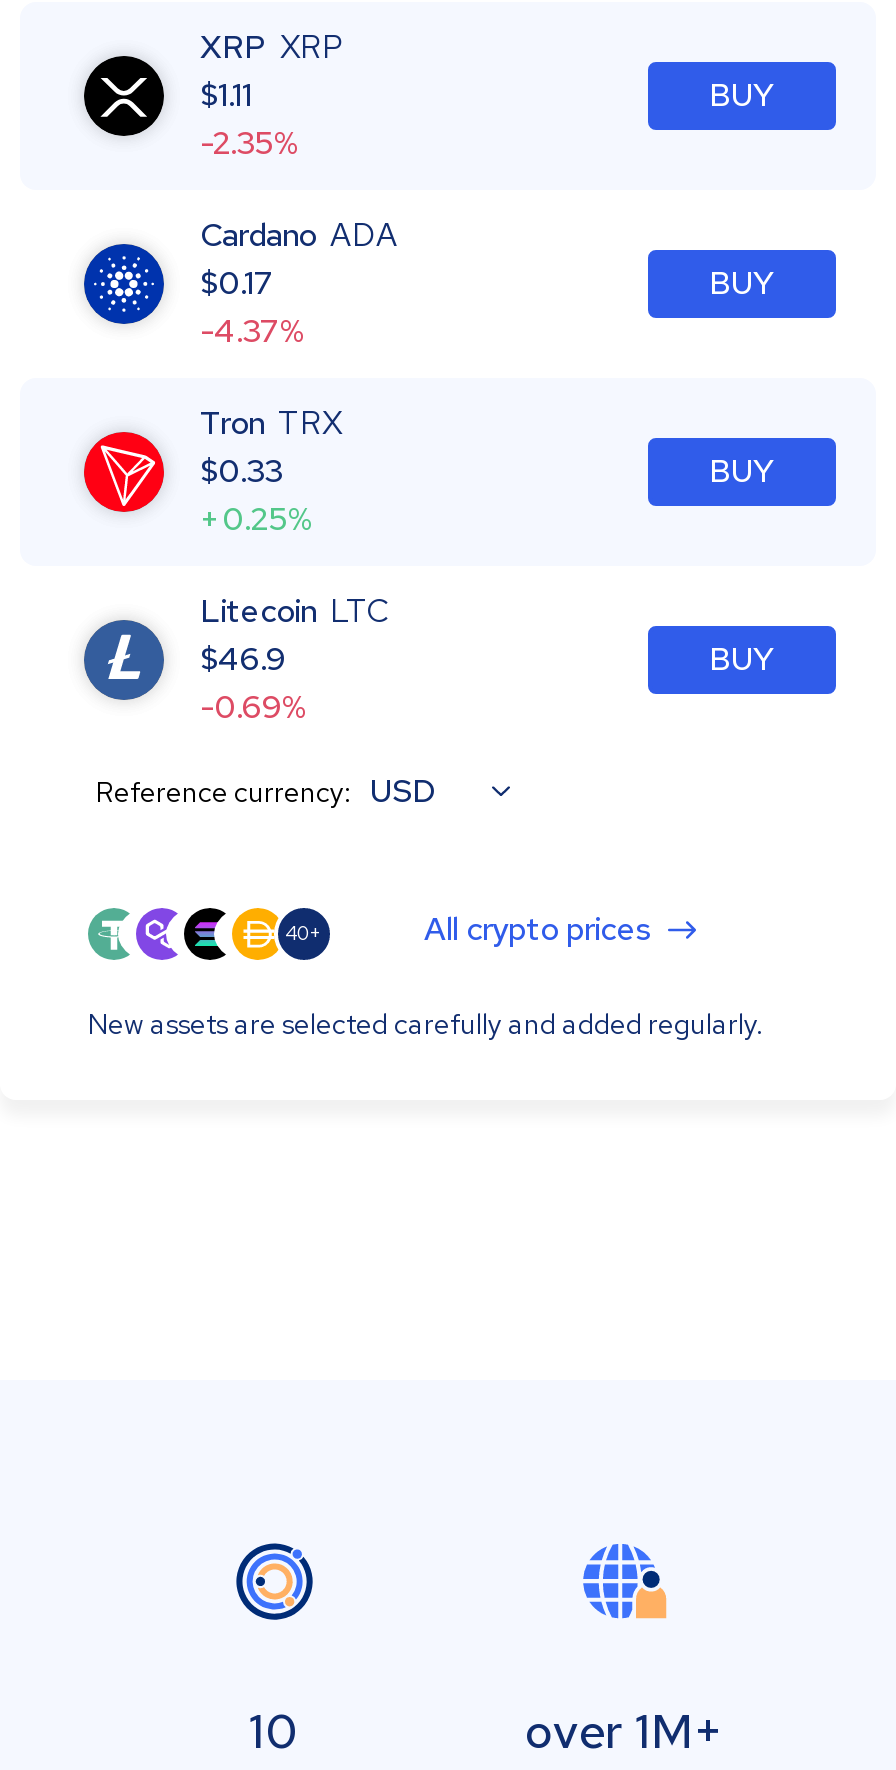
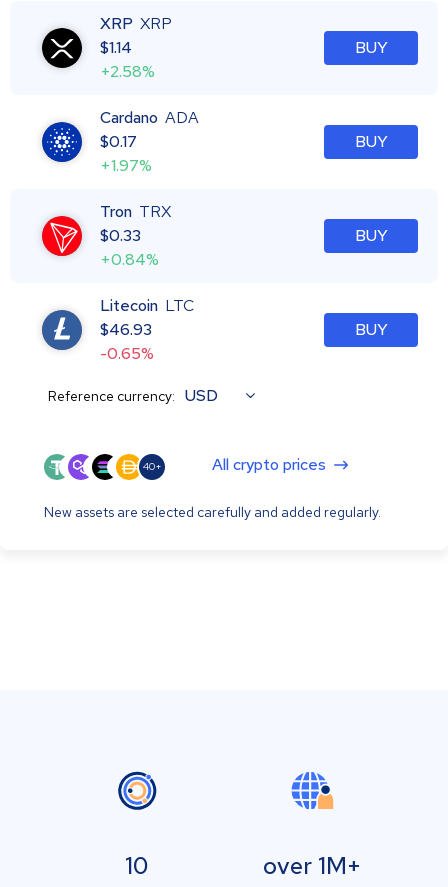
[200,74,252,116] $1.11 -> [100,37,132,58] $1.14
[200,122,300,164] -2.35% -> [100,61,155,82] +2.58%
[200,310,306,352] -4.37% -> [100,155,152,176] +1.97%
[200,498,314,540] +0.25% -> [100,249,159,270] +0.84%
[200,638,286,680] $46.9 -> [100,319,152,340] $46.93
[200,686,308,728] -0.69% -> [100,343,154,364] -0.65%

